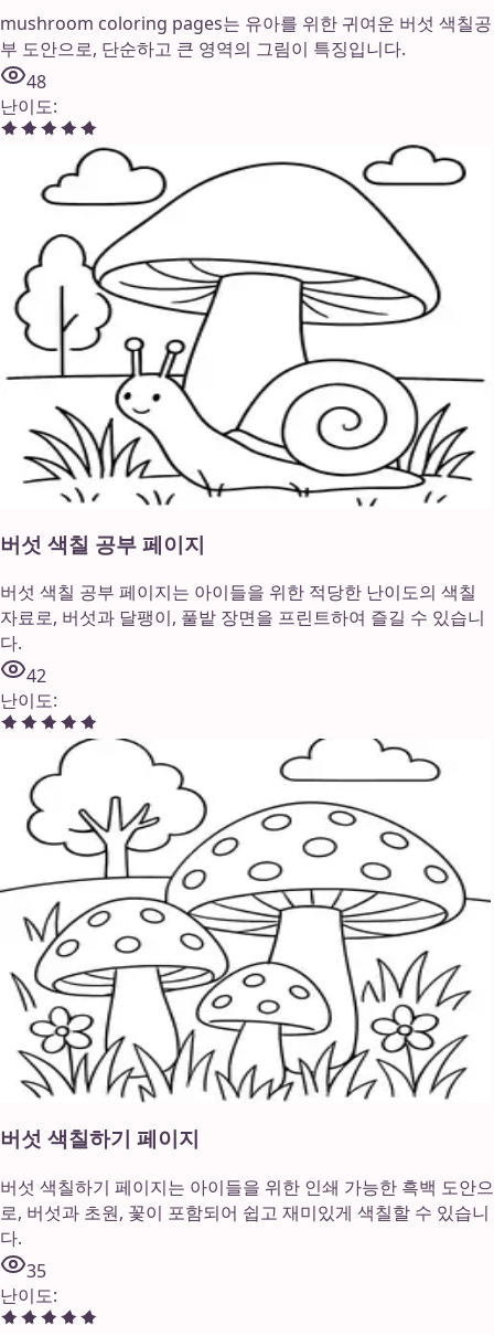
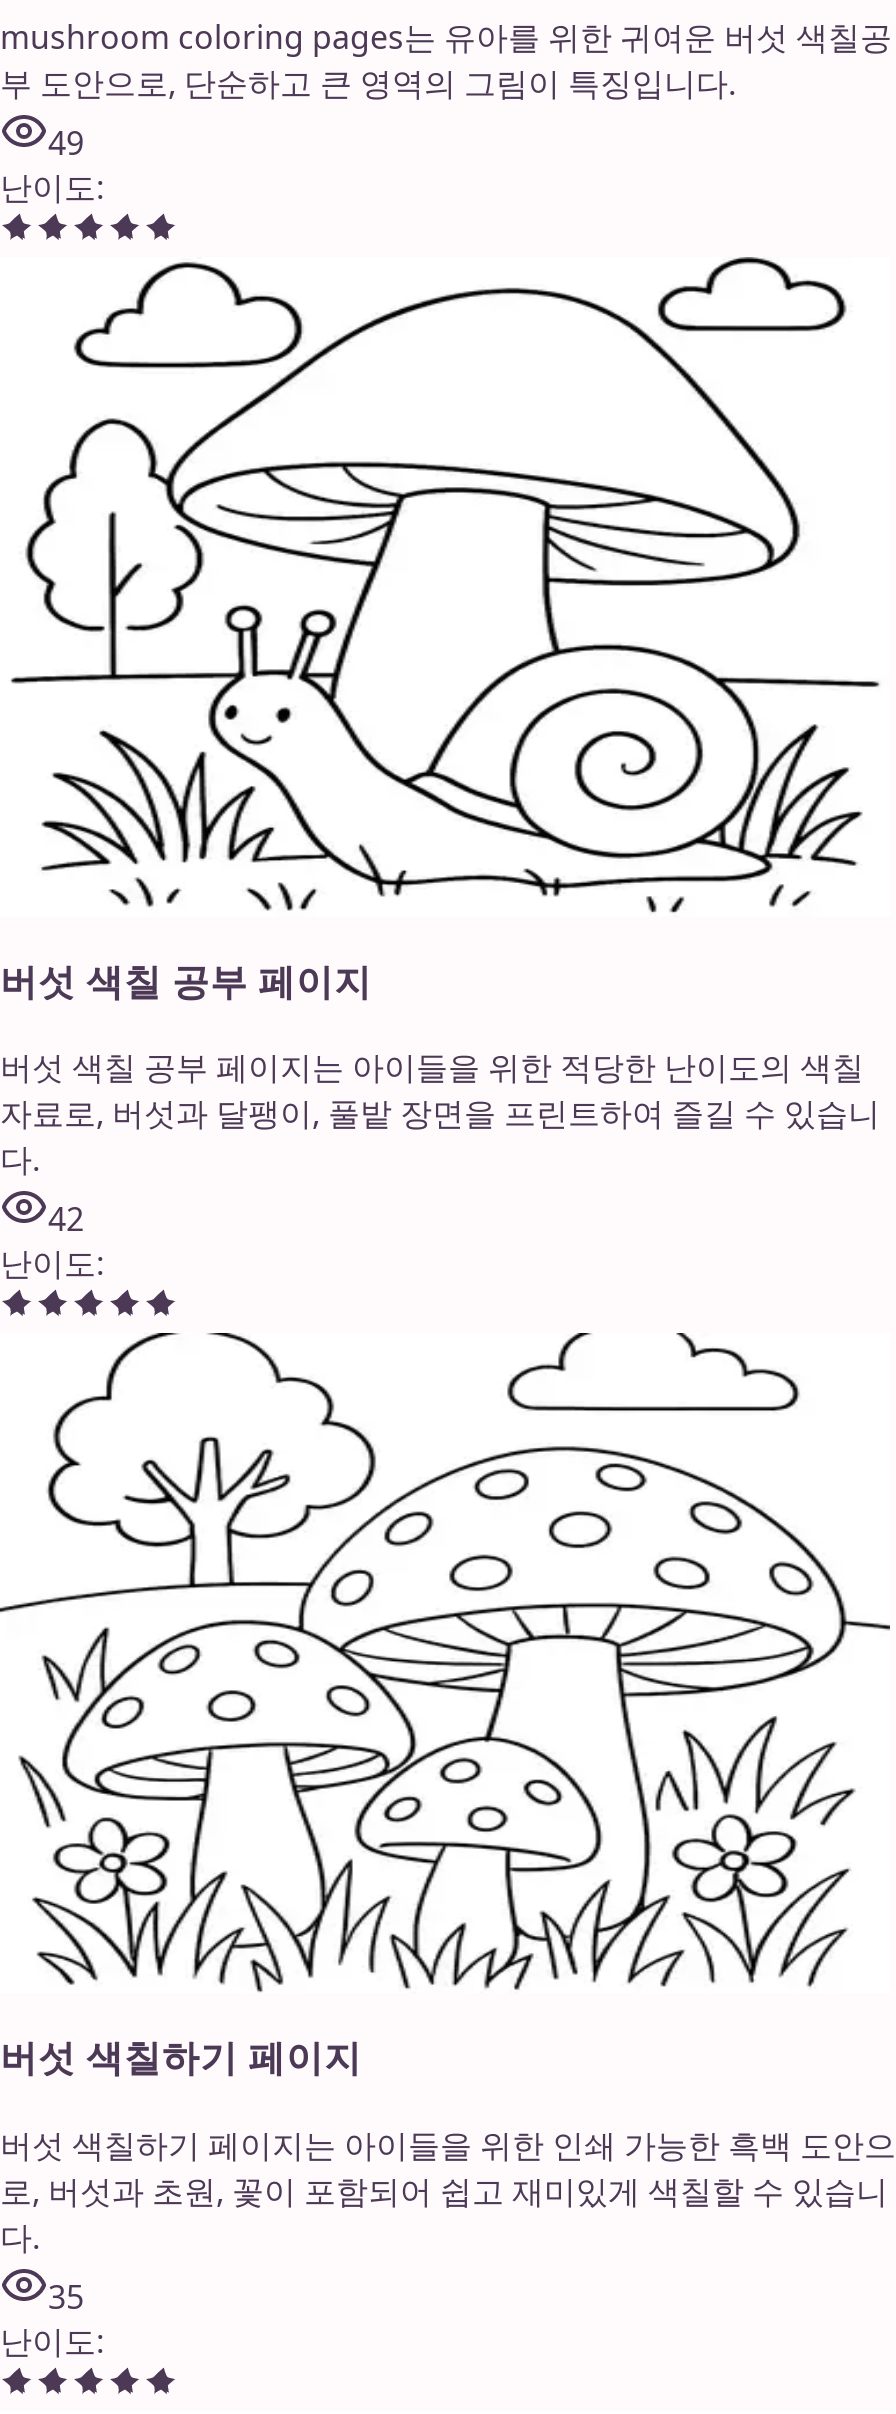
[26,69,46,94] 48 -> [48,121,84,165] 49

